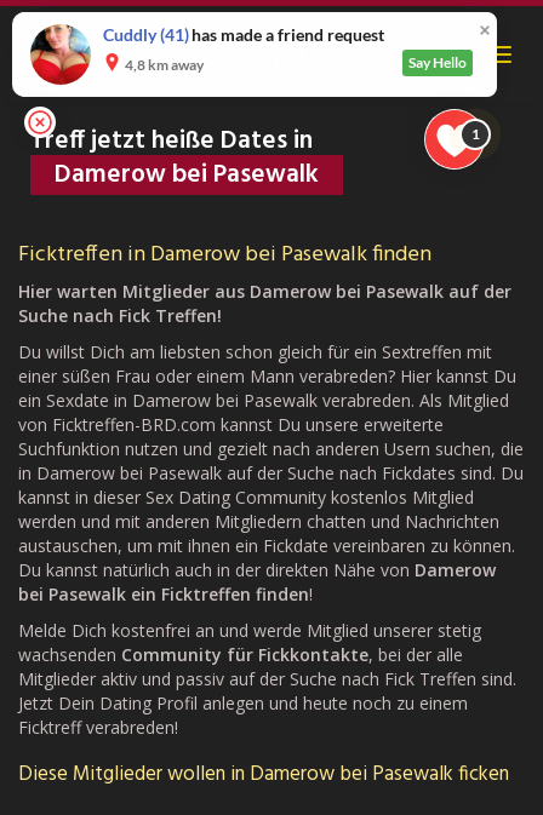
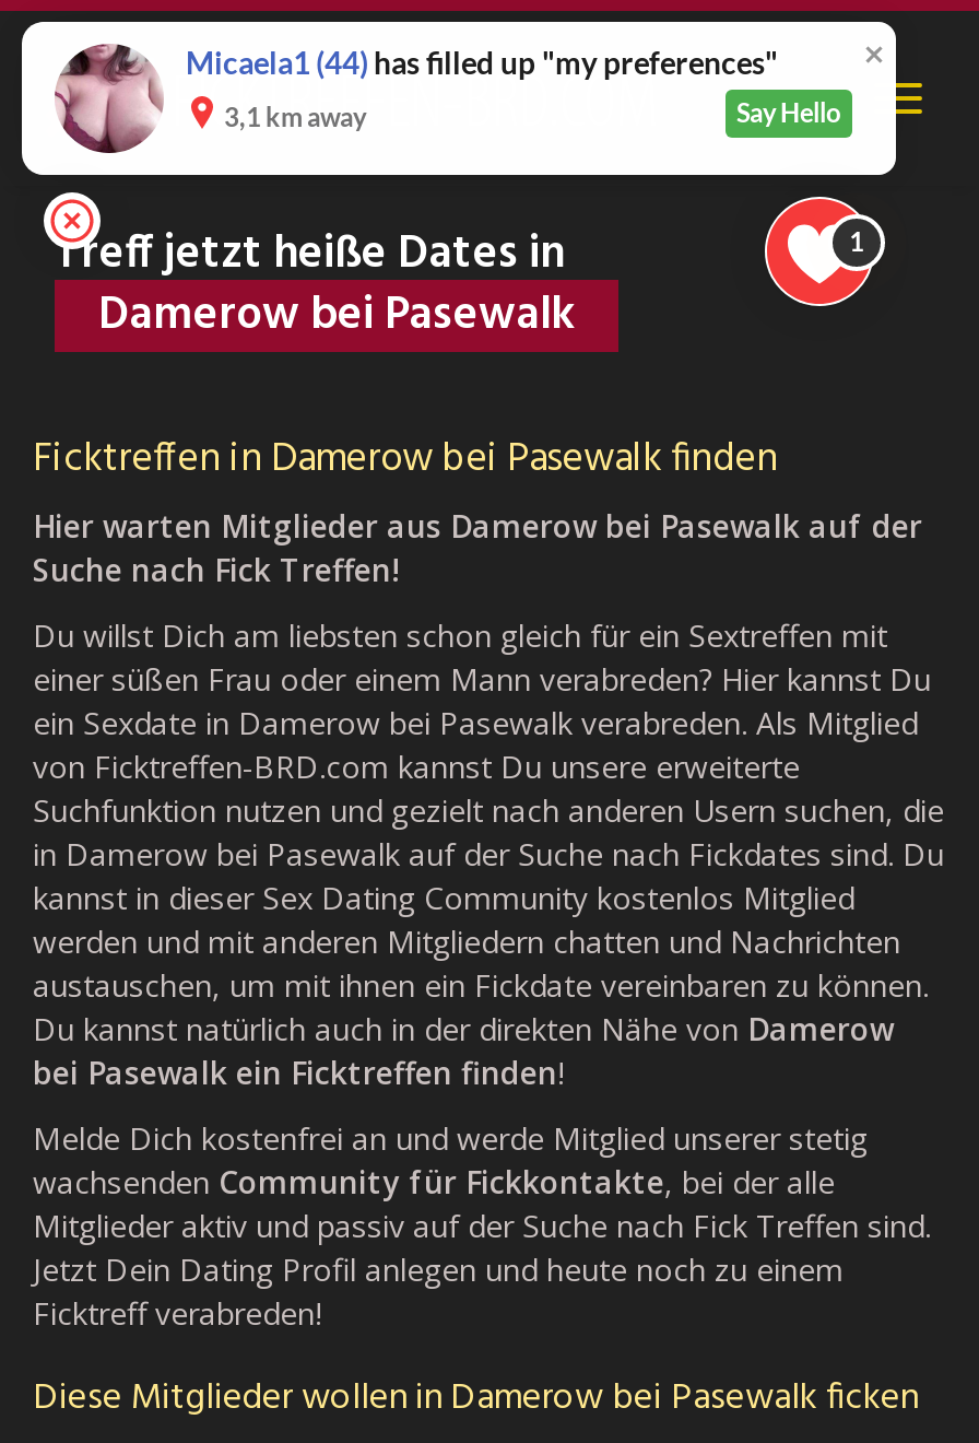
[32,24,384,85] [image] | Cuddly (41) has made a friend request -> [59,44,778,153] [image] | Micaela1 (44) has filled up "my preferences"
[124,55,203,73] 4,8 km away -> [224,99,366,132] 3,1 km away

